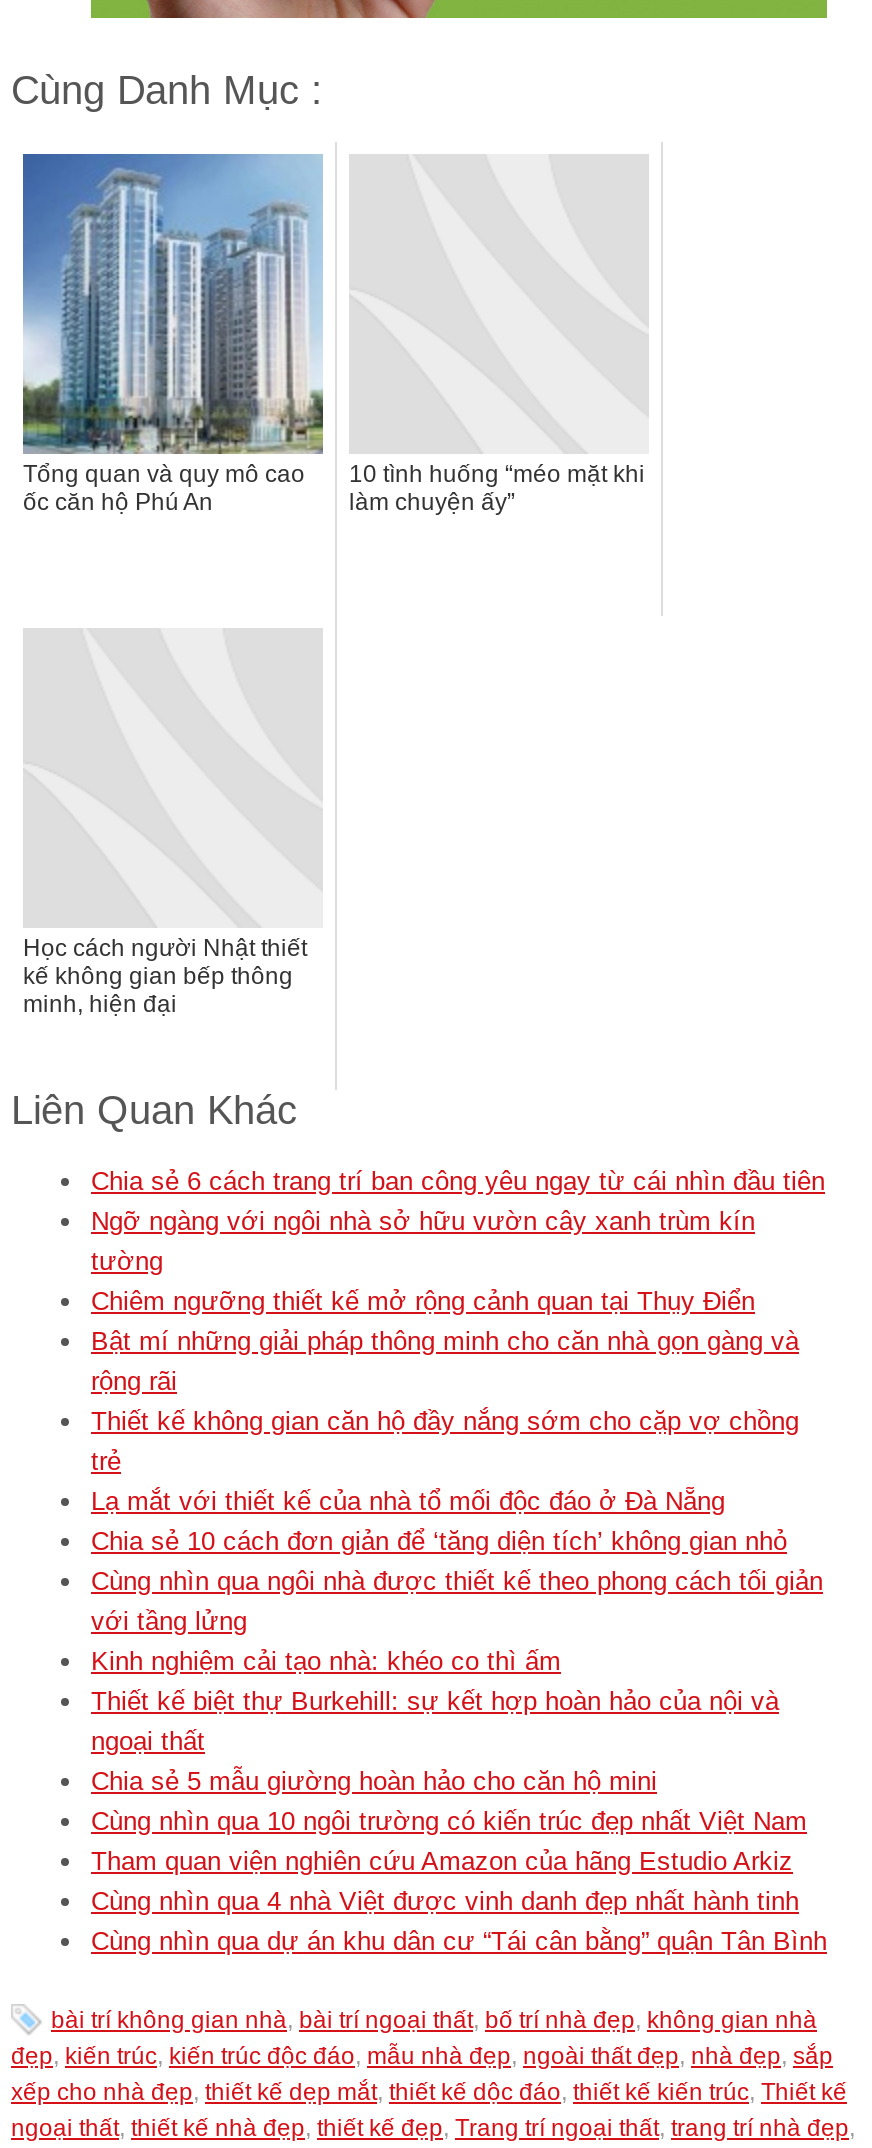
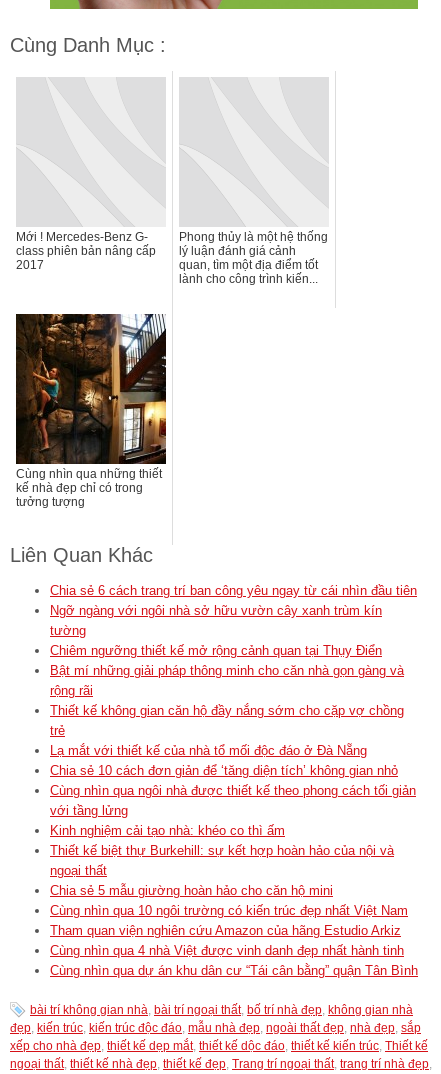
none -> [15,313,167,460] [image]
[21,152,325,446] [image] -> none
[23,460,305,516] Tổng quan và quy mô cao | ốc căn hộ Phú An -> [16,230,156,272] Mới ! Mercedes-Benz G- | class phiên bản nâng cấp | 2017
[349,460,645,516] 10 tình huống “méo mặt khi | làm chuyện ấy” -> [179,230,328,286] Phong thủy là một hệ thống | lý luận đánh giá cảnh | quan, tìm một địa điểm tốt | lành cho công trình kiến...
[23,934,307,1018] Học cách người Nhật thiết | kế không gian bếp thông | minh, hiện đại -> [16,467,162,509] Cùng nhìn qua những thiết | kế nhà đẹp chỉ có trong | tưởng tượng

